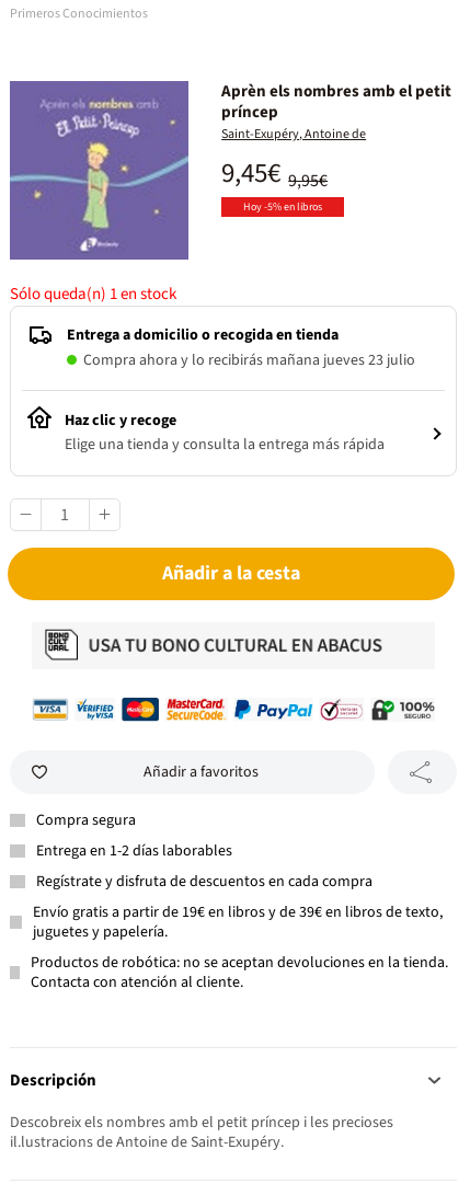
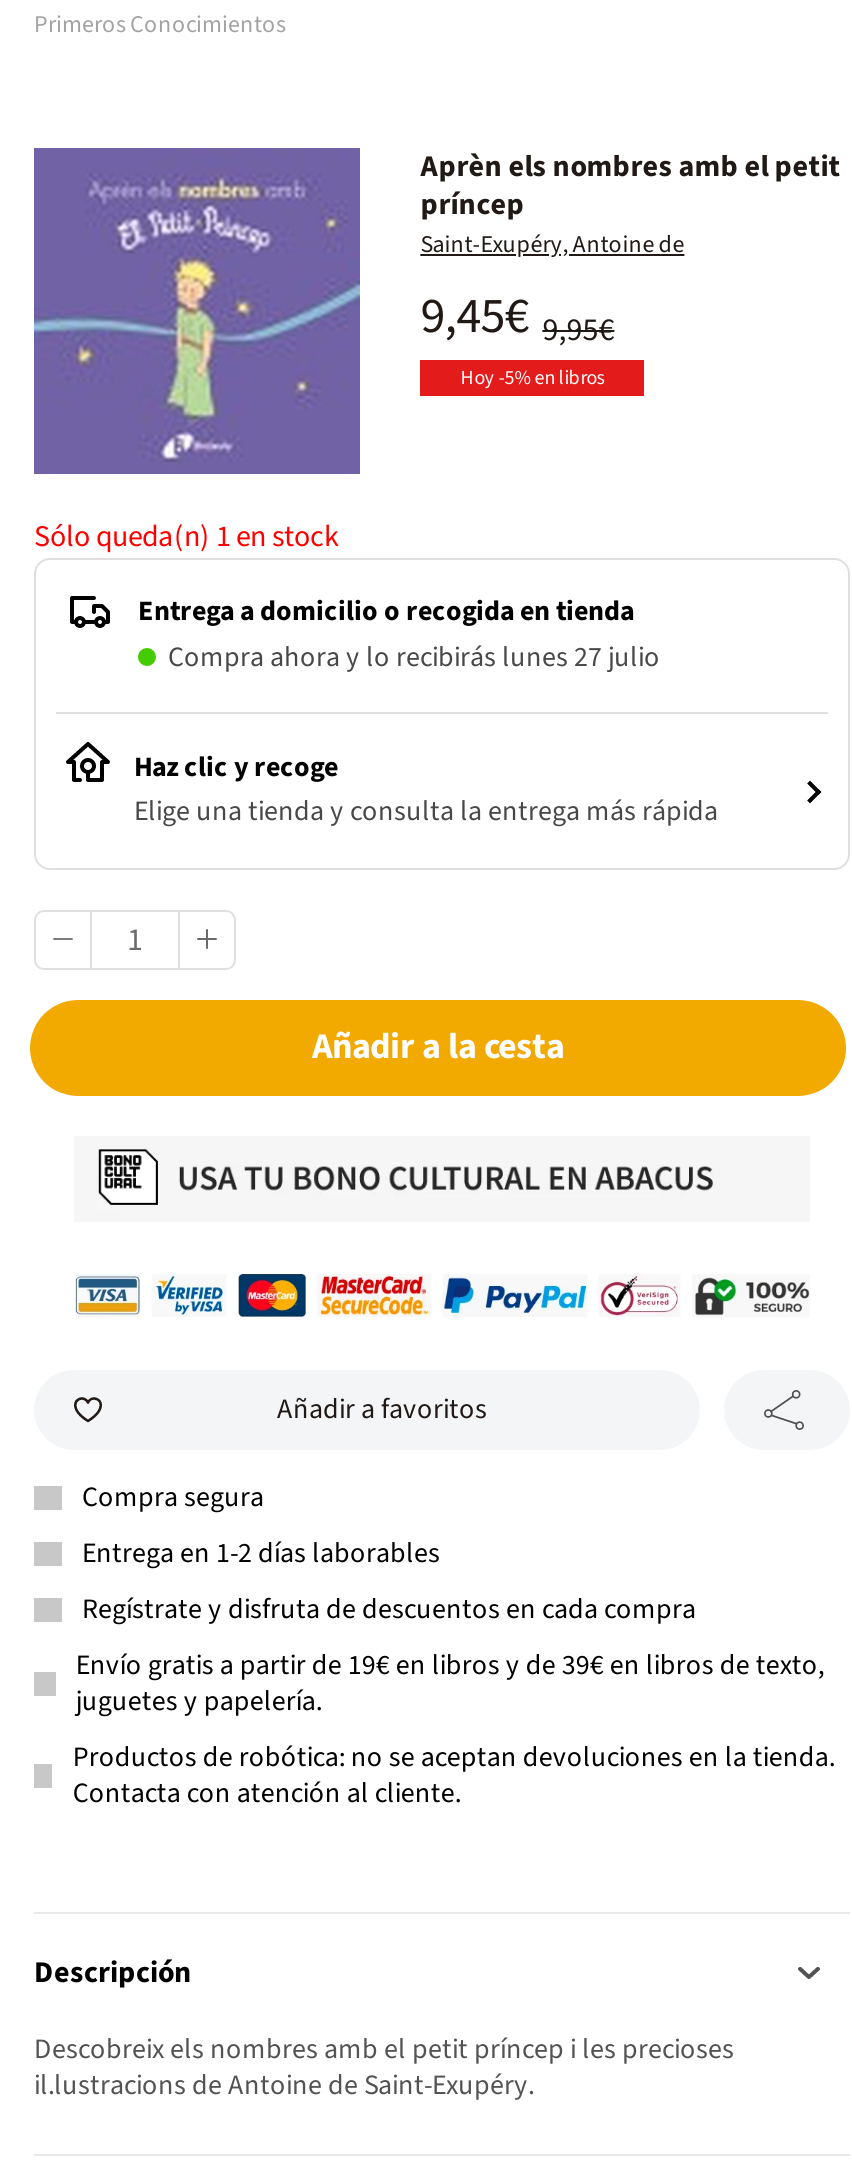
[83,350,415,372] Compra ahora y lo recibirás mañana jueves 23 julio -> [168,638,660,678] Compra ahora y lo recibirás lunes 27 julio

